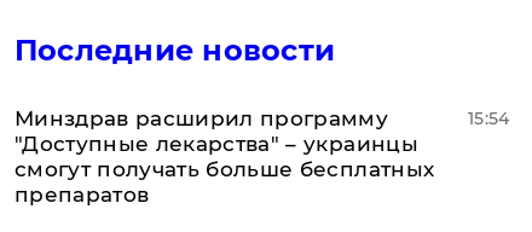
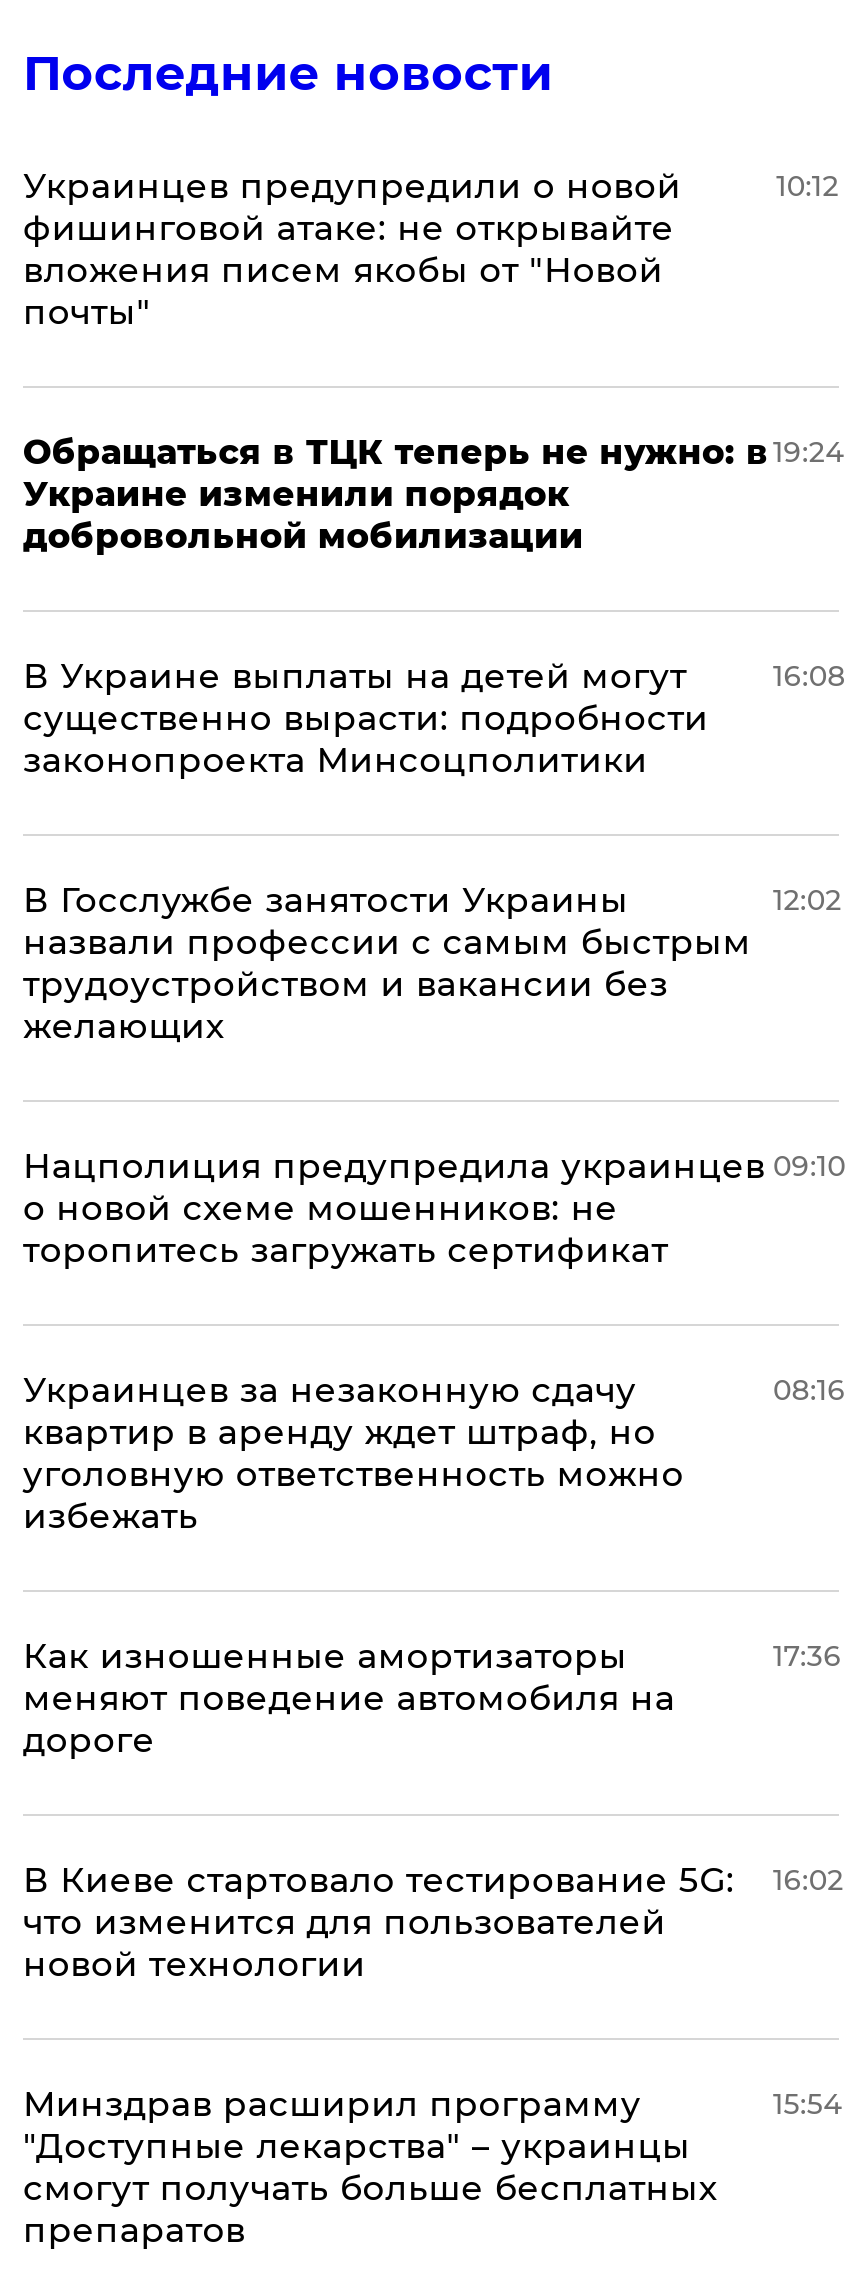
none -> [23,166,681,332] Украинцев предупредили о новой | фишинговой атаке: не открывайте | вложения писем якобы от "Новой | почты"
none -> [23,432,769,556] Обращаться в ТЦК теперь не нужно: в | Украине изменили порядок | добровольной мобилизации
none -> [23,656,709,780] В Украине выплаты на детей могут | существенно вырасти: подробности | законопроекта Минсоцполитики
none -> [23,880,751,1046] В Госслужбе занятости Украины | назвали профессии с самым быстрым | трудоустройством и вакансии без | желающих
none -> [23,1146,765,1270] Нацполиция предупредила украинцев | о новой схеме мошенников: не | торопитесь загружать сертификат
none -> [23,1370,684,1536] Украинцев за незаконную сдачу | квартир в аренду ждет штраф, но | уголовную ответственность можно | избежать
none -> [23,1636,675,1760] Как изношенные амортизаторы | меняют поведение автомобиля на | дороге
none -> [23,1860,735,1984] В Киеве стартовало тестирование 5G: | что изменится для пользователей | новой технологии
none -> [773,434,844,470] 19:24
none -> [773,658,846,694] 16:08
none -> [773,882,842,918] 12:02
none -> [773,1148,846,1184] 09:10
none -> [773,1372,846,1408] 08:16
none -> [773,1638,842,1674] 17:36
none -> [773,1862,844,1898] 16:02
none -> [776,168,839,204] 10:12

